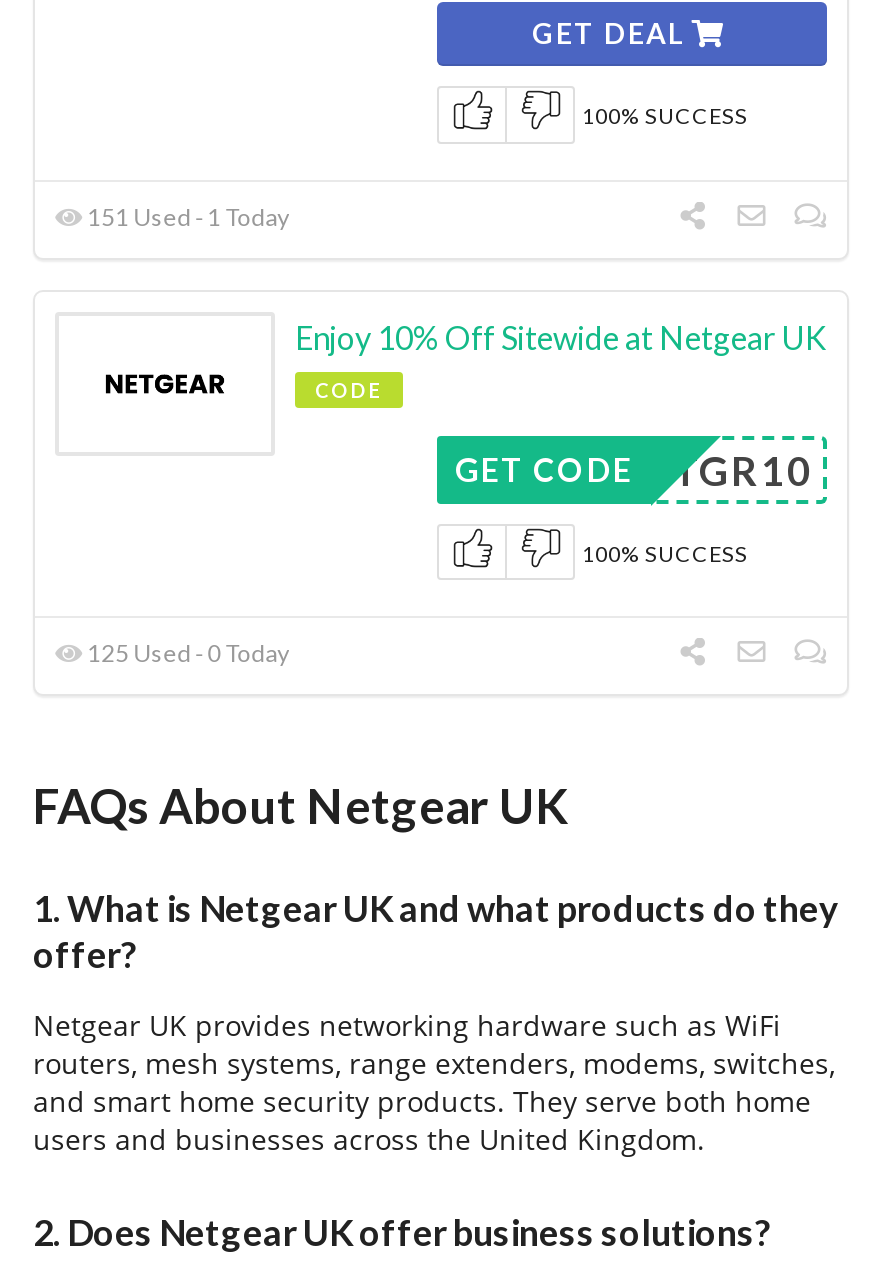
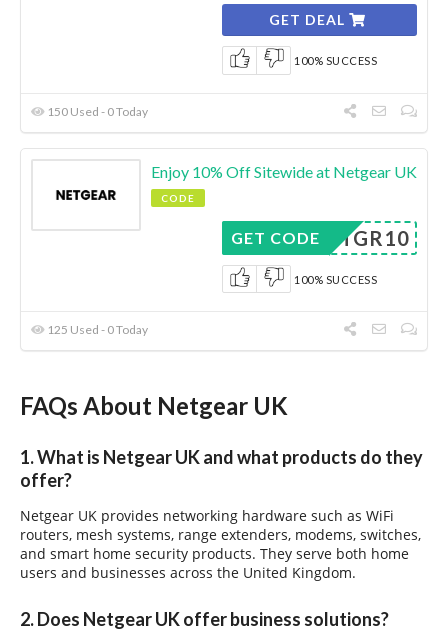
[83,201,289,231] 151 Used - 1 Today -> [45,104,148,119] 150 Used - 0 Today

